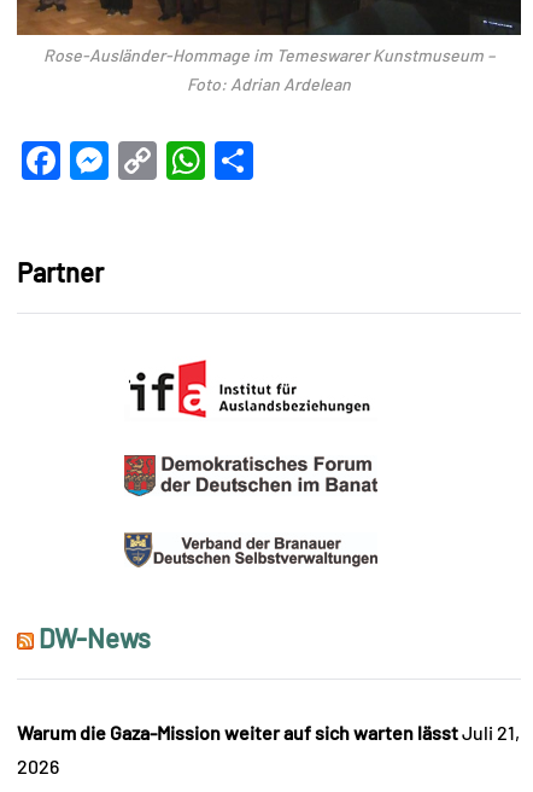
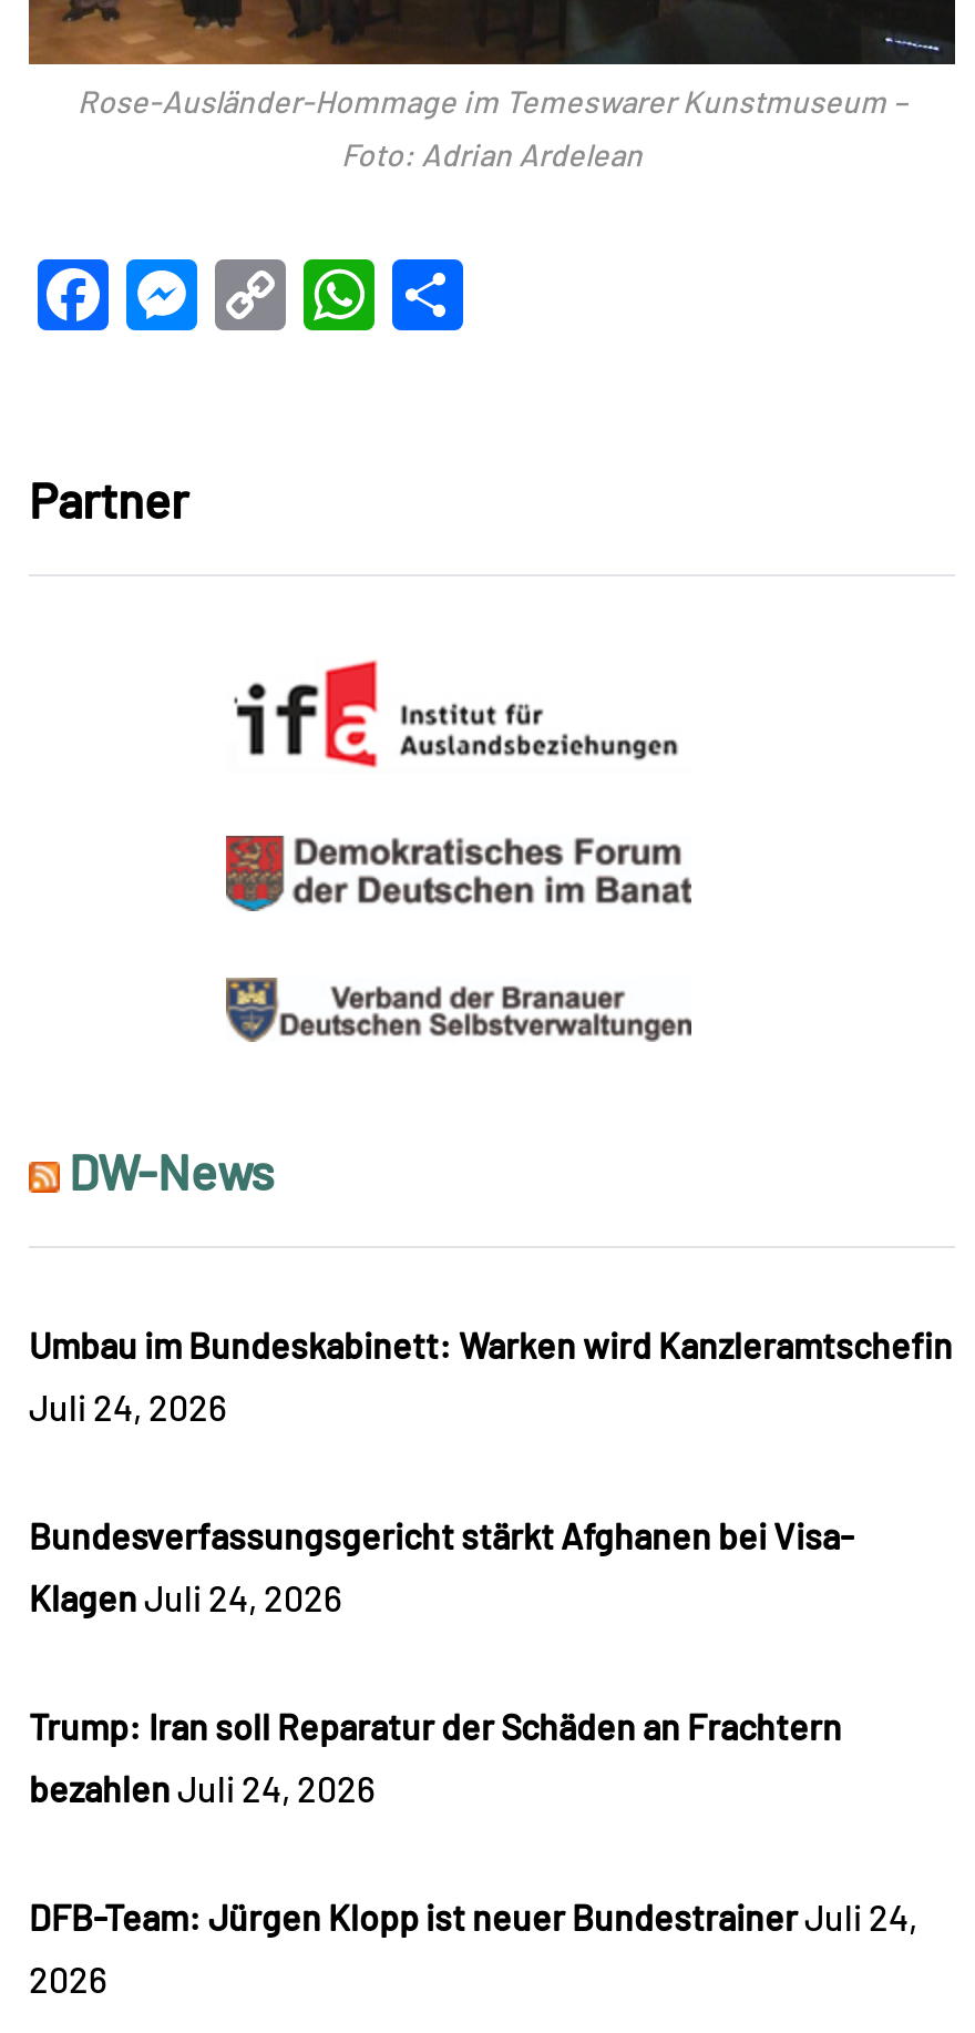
[17,721,520,744] Warum die Gaza-Mission weiter auf sich warten lässt Juli 21, -> [29,1323,953,1937] Umbau im Bundeskabinett: Warken wird Kanzleramtschefin | Juli 24, 2026 | Bundesverfassungsgericht stärkt Afghanen bei Visa- | Klagen Juli 24, 2026 | Trump: Iran soll Reparatur der Schäden an Frachtern | bezahlen Juli 24, 2026 | DFB-Team: Jürgen Klopp ist neuer Bundestrainer Juli 24,

